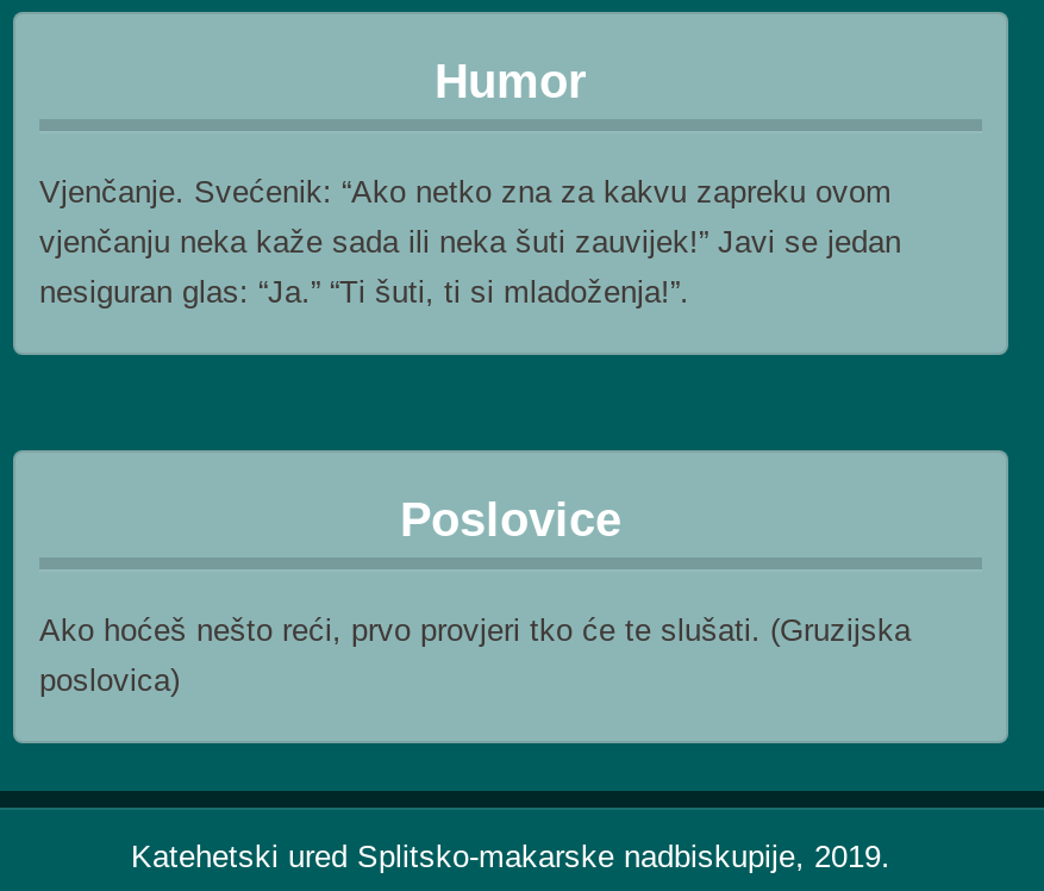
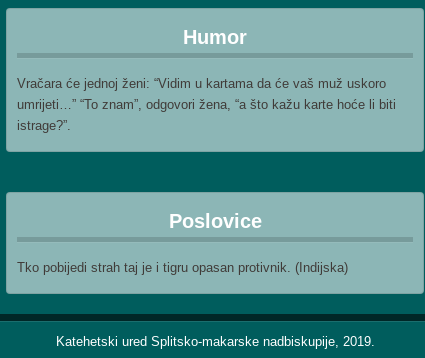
[39,173,901,309] Vjenčanje. Svećenik: “Ako netko zna za kakvu zapreku ovom | vjenčanju neka kaže sada ili neka šuti zauvijek!” Javi se jedan | nesiguran glas: “Ja.” “Ti šuti, ti si mladoženja!”. -> [17,76,396,133] Vračara će jednoj ženi: “Vidim u kartama da će vaš muž uskoro | umrijeti…” “To znam”, odgovori žena, “a što kažu karte hoće li biti | istrage?”.
[39,611,911,697] Ako hoćeš nešto reći, prvo provjeri tko će te slušati. (Gruzijska | poslovica) -> [17,260,348,275] Tko pobijedi strah taj je i tigru opasan protivnik. (Indijska)

